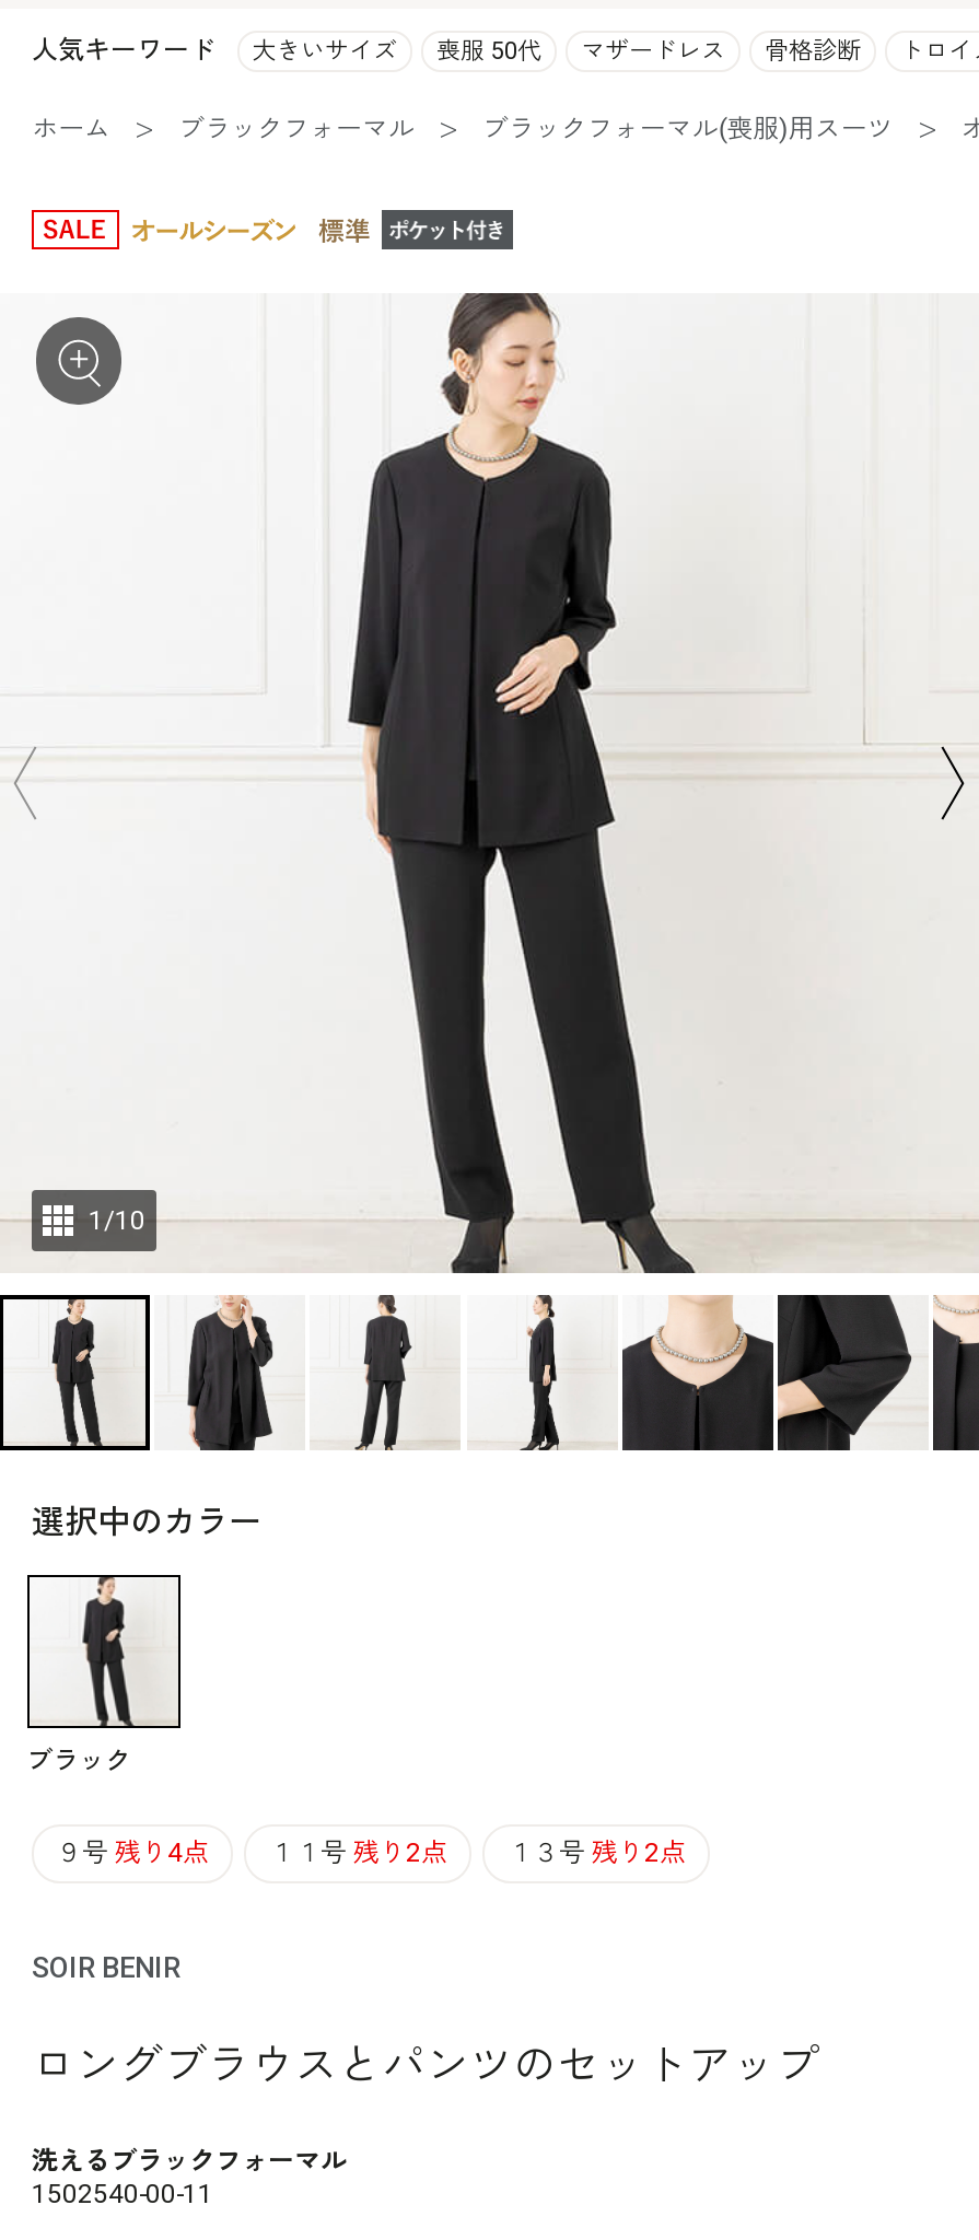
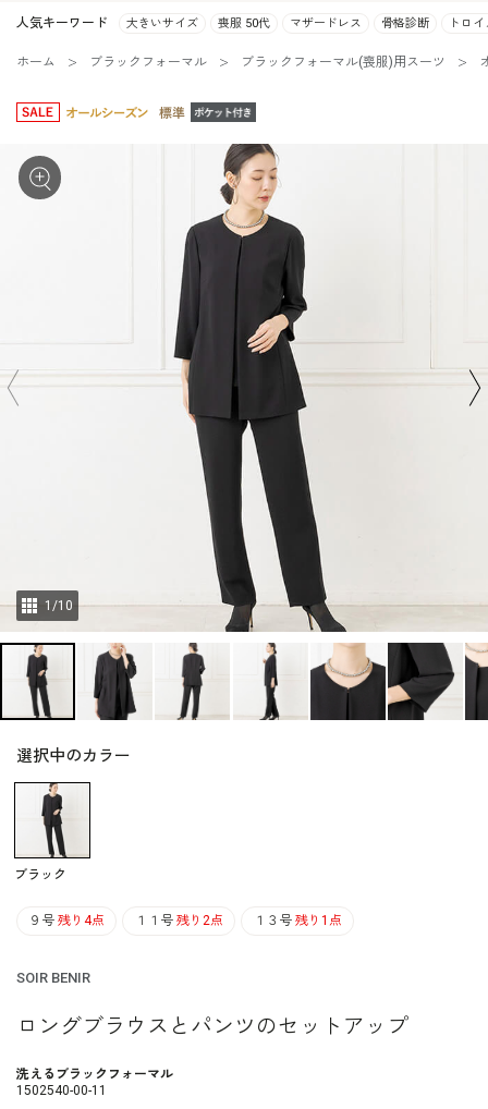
[56,1838,686,1869] ９号残り4点 １１号残り2点 １３号残り2点 -> [28,913,342,928] ９号残り4点 １１号残り2点 １３号残り1点

